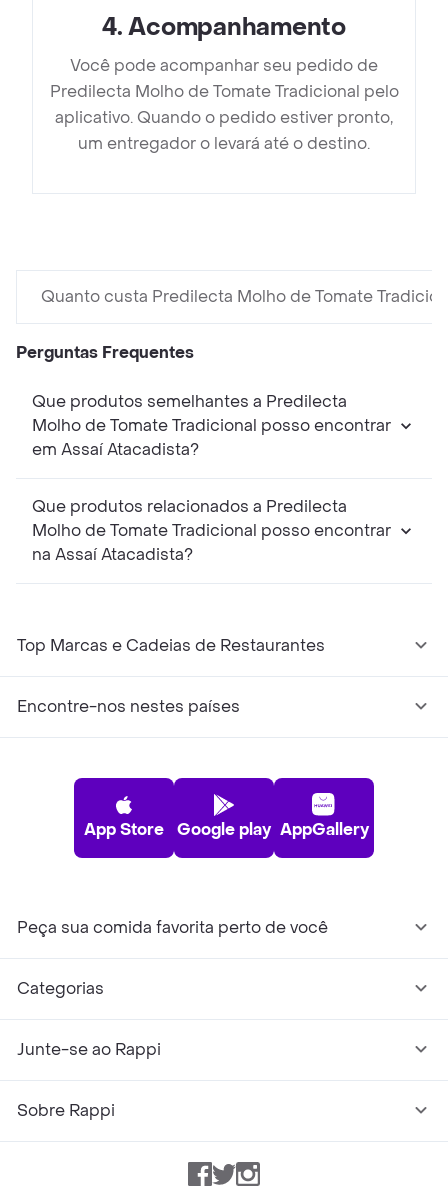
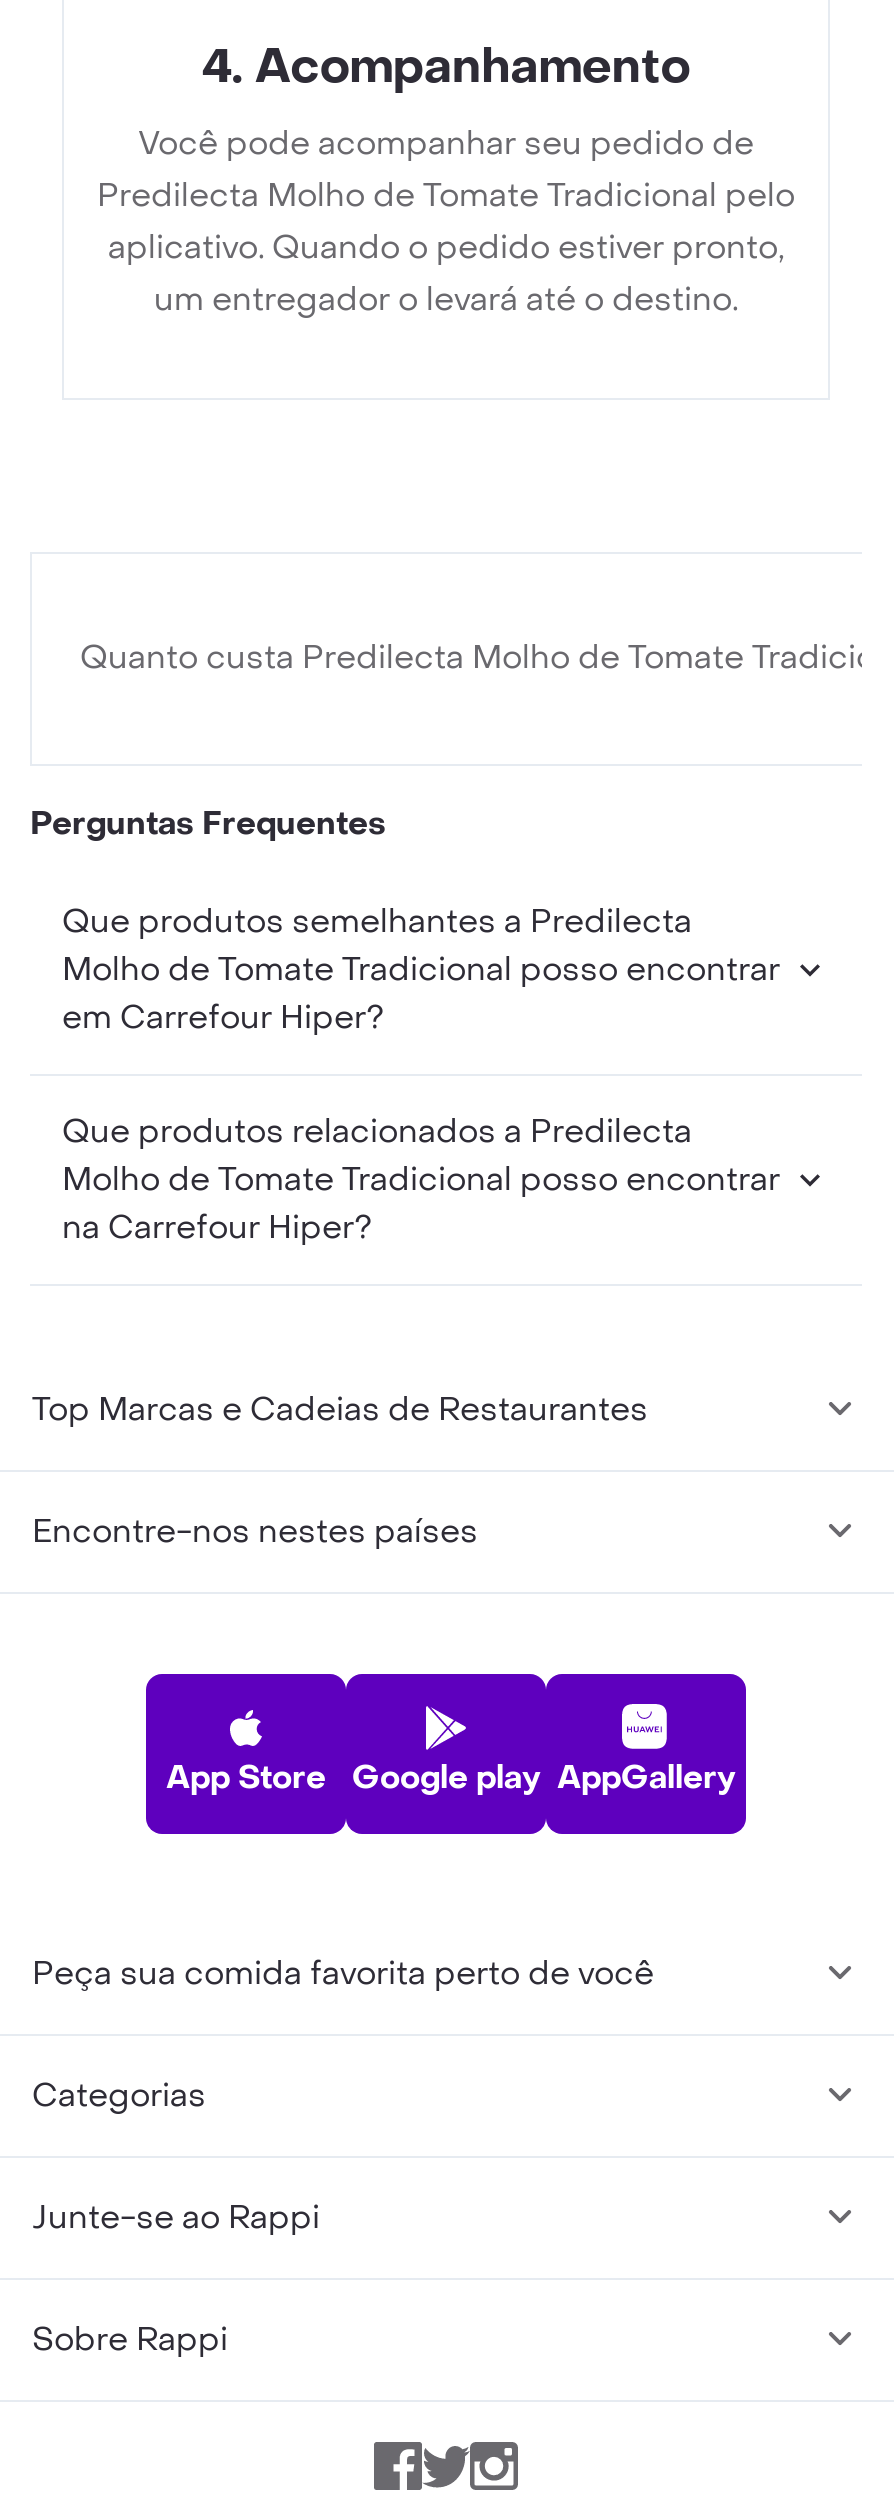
[32,439,199,460] em Assaí Atacadista? -> [62,996,384,1038] em Carrefour Hiper?
[32,544,193,565] na Assaí Atacadista? -> [62,1206,372,1248] na Carrefour Hiper?

